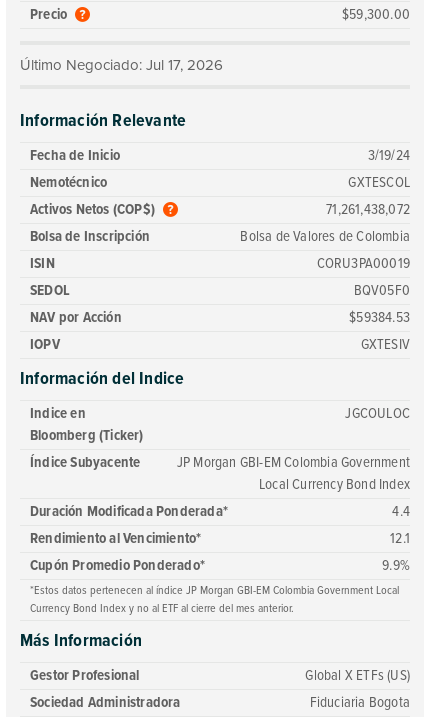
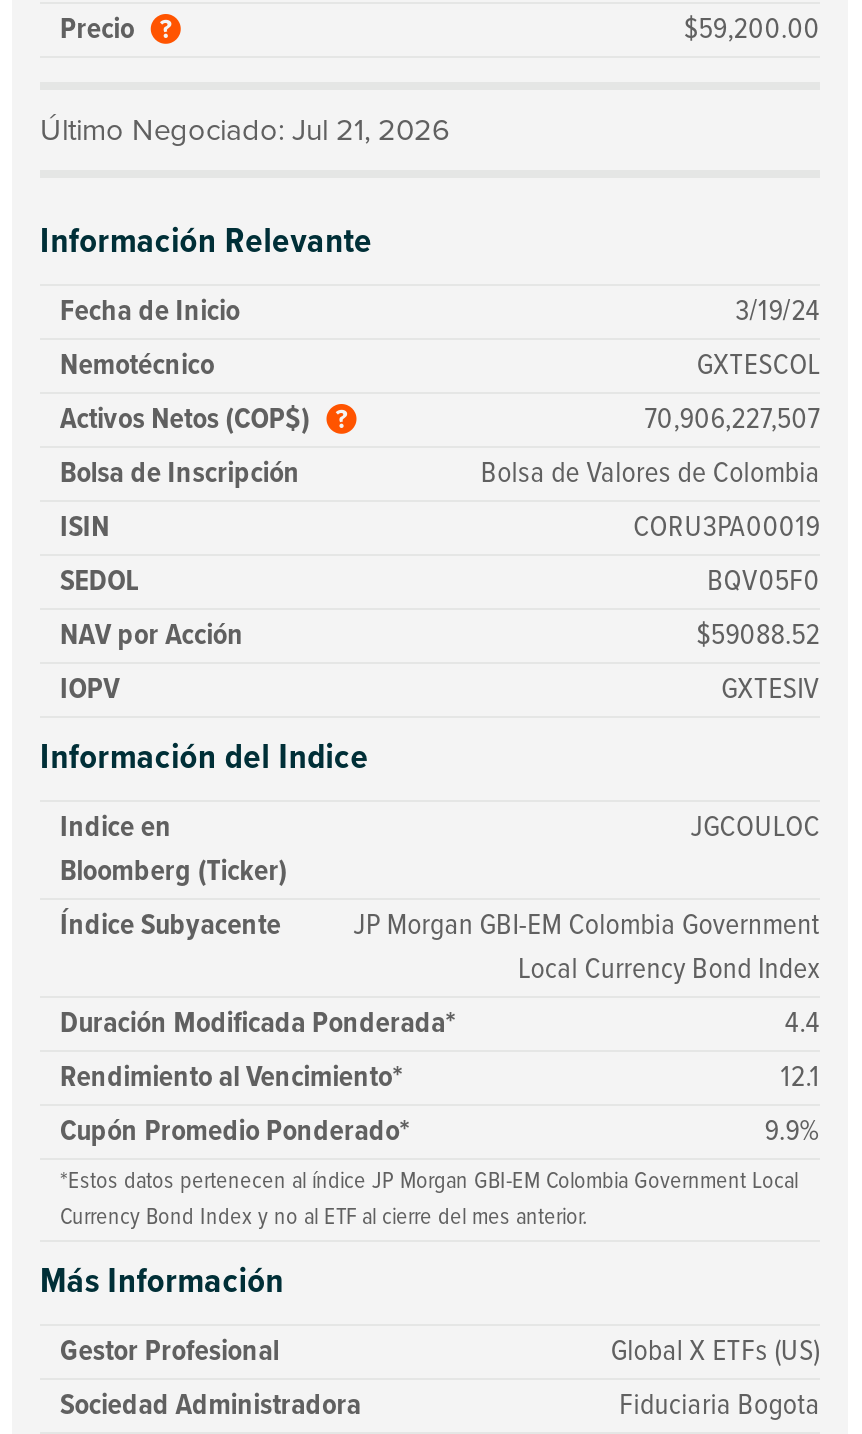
[342,5,410,25] $59,300.00 -> [684,10,820,50] $59,200.00
[20,56,223,74] Último Negociado: Jul 17, 2026 -> [40,112,450,148] Último Negociado: Jul 21, 2026
[326,200,410,220] 71,261,438,072 -> [644,400,820,440] 70,906,227,507
[349,308,410,328] $59384.53 -> [696,616,820,656] $59088.52

